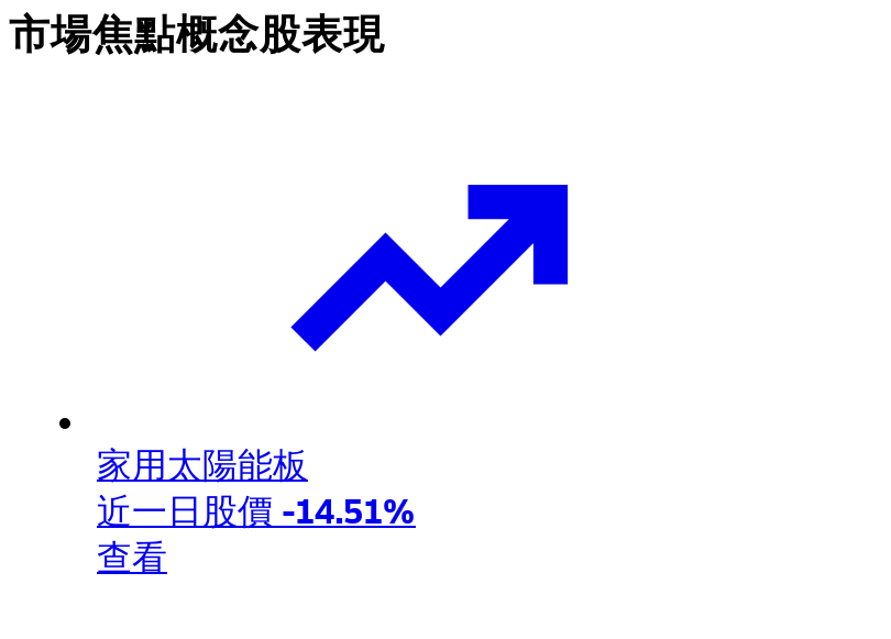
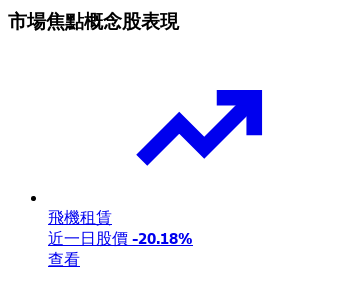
[97,443,416,531] 家用太陽能板 | 近一日股價-14.51% -> [48,207,193,247] 飛機租賃 | 近一日股價-20.18%

